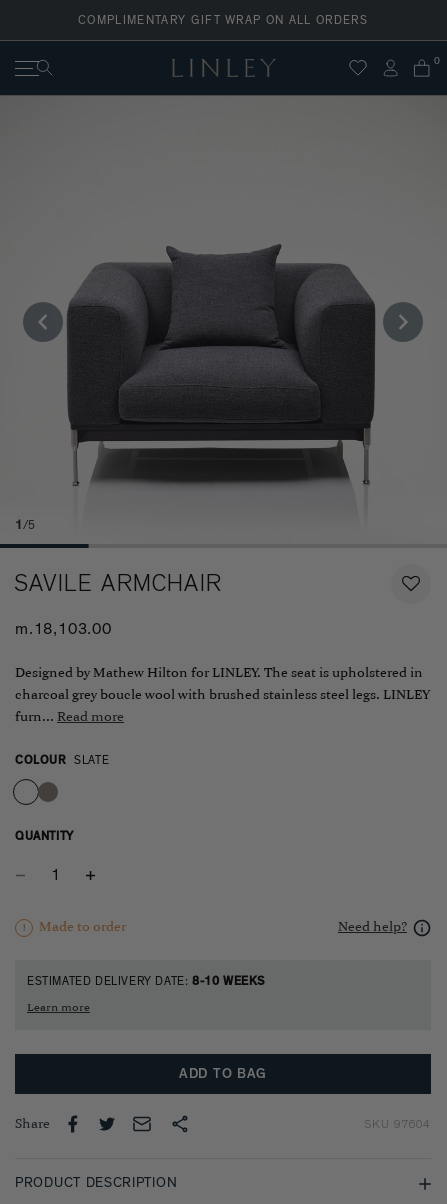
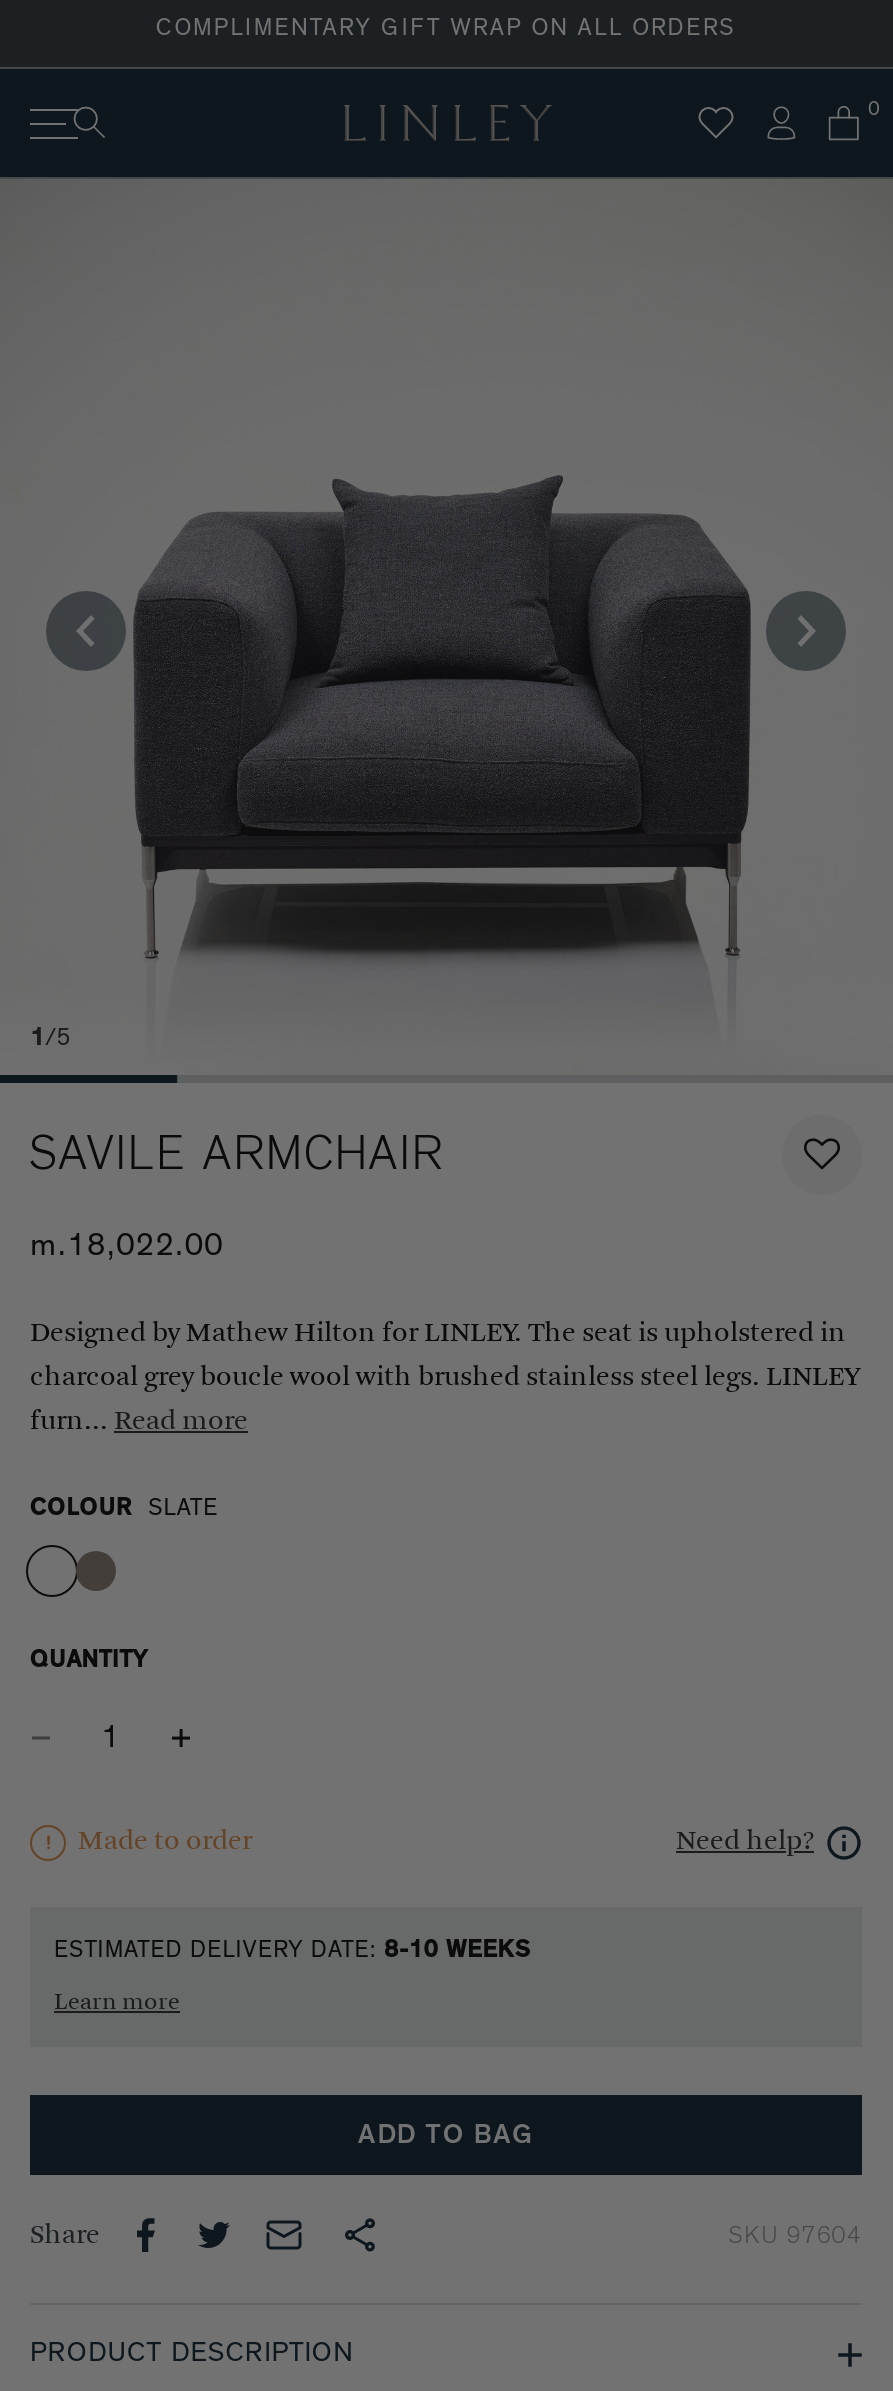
[15,621,112,637] m.18,103.00 -> [30,1229,224,1261] m.18,022.00

